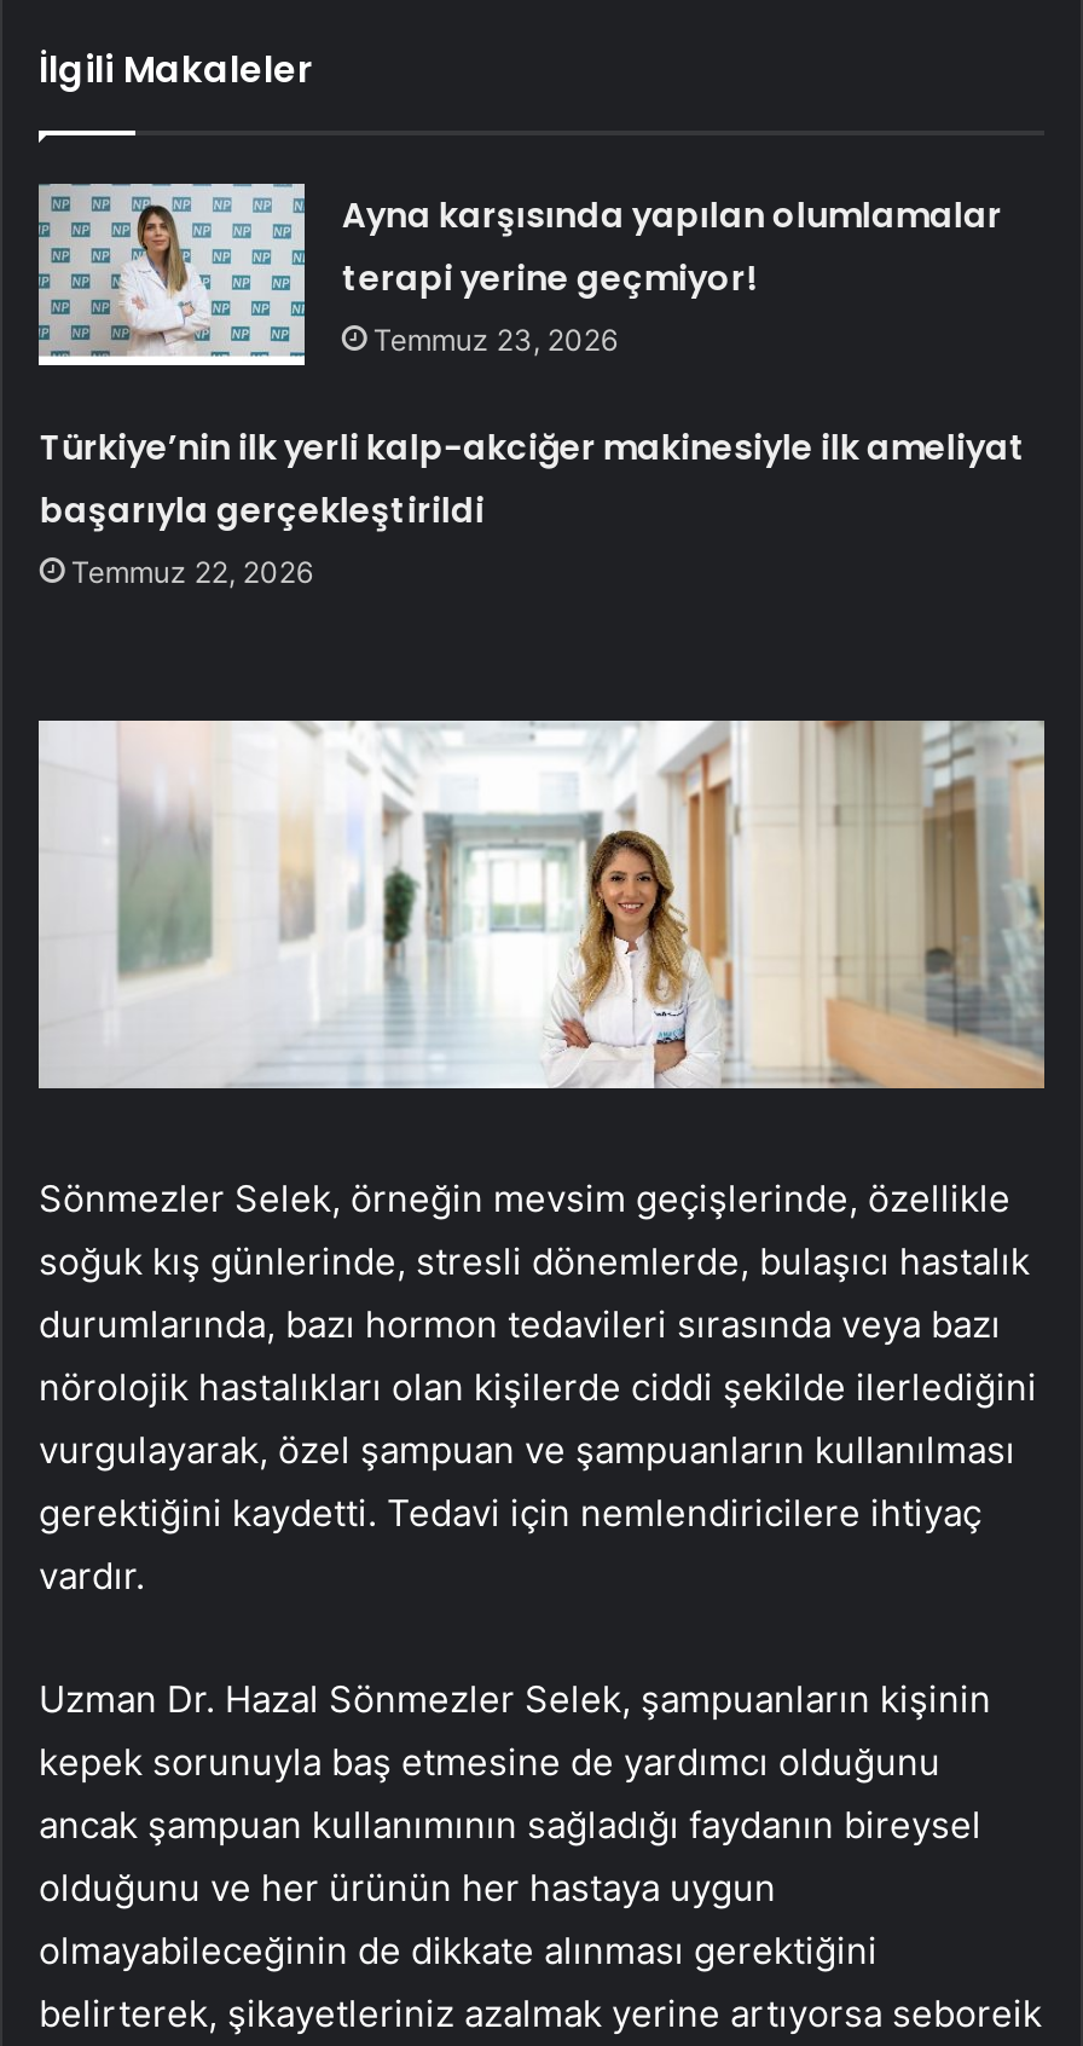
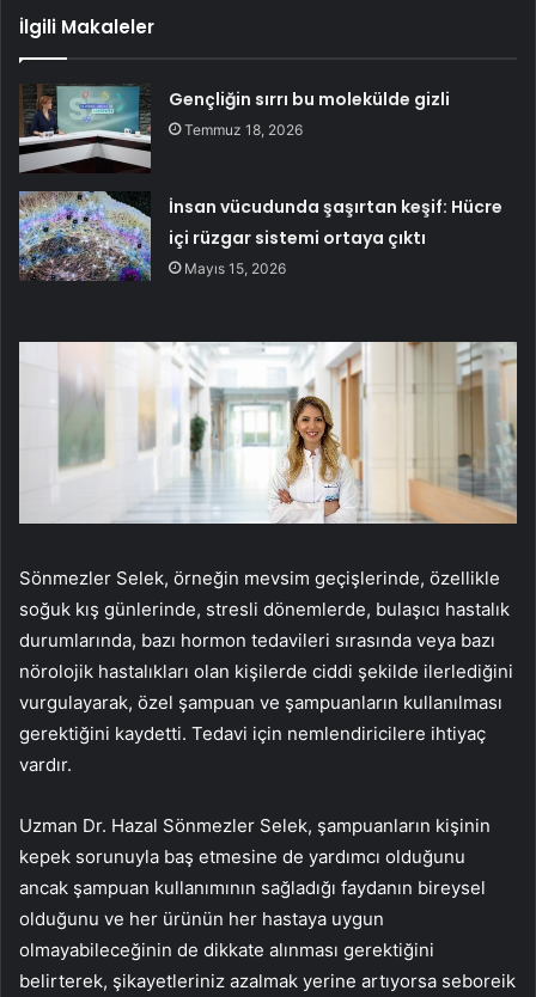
[36,181,1002,368] [image] | Ayna karşısında yapılan olumlamalar | terapi yerine geçmiyor! | Temmuz 23, 2026 -> [19,84,450,173] [image] | Gençliğin sırrı bu molekülde gizli | Temmuz 18, 2026
[39,423,1026,590] Türkiye’nin ilk yerli kalp-akciğer makinesiyle ilk ameliyat | başarıyla gerçekleştirildi | Temmuz 22, 2026 -> [169,195,503,277] İnsan vücudunda şaşırtan keşif: Hücre | içi rüzgar sistemi ortaya çıktı | Mayıs 15, 2026

